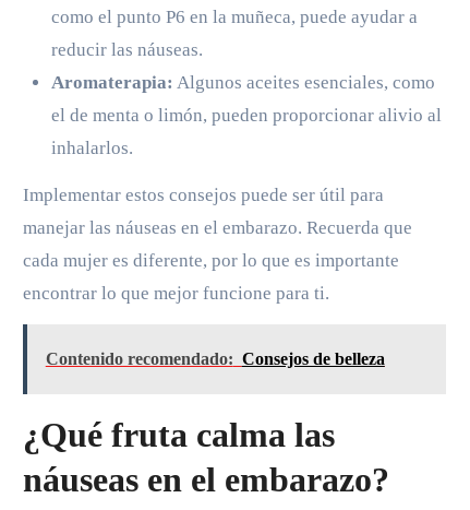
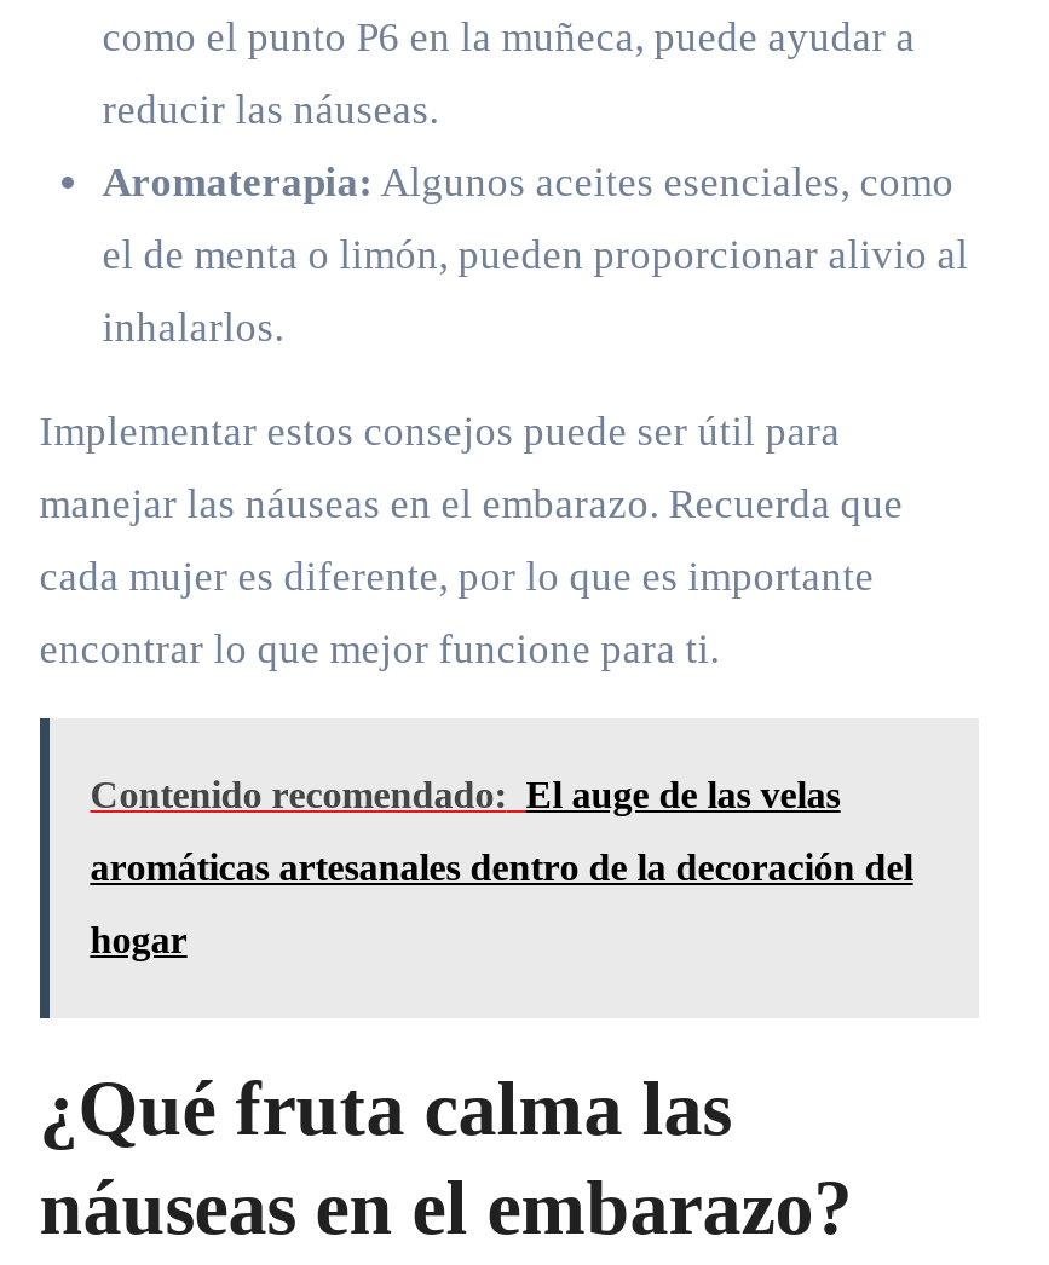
[46,349,385,368] Contenido recomendado: Consejos de belleza -> [90,774,913,960] Contenido recomendado: El auge de las velas | aromáticas artesanales dentro de la decoración del | hogar

